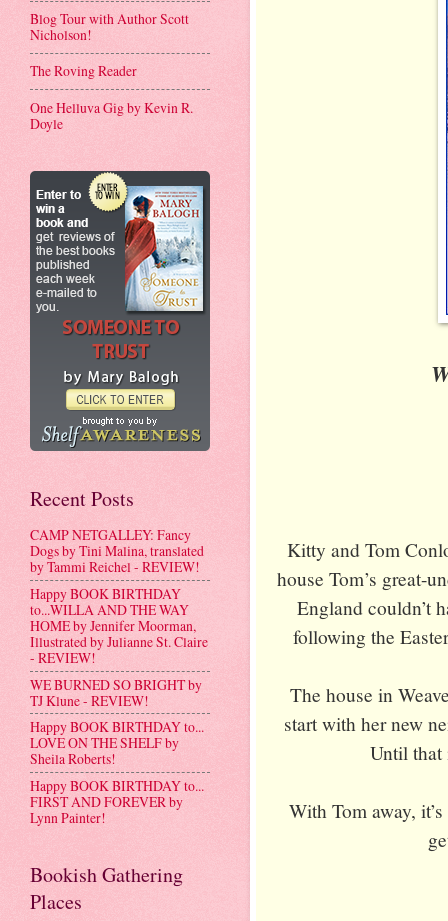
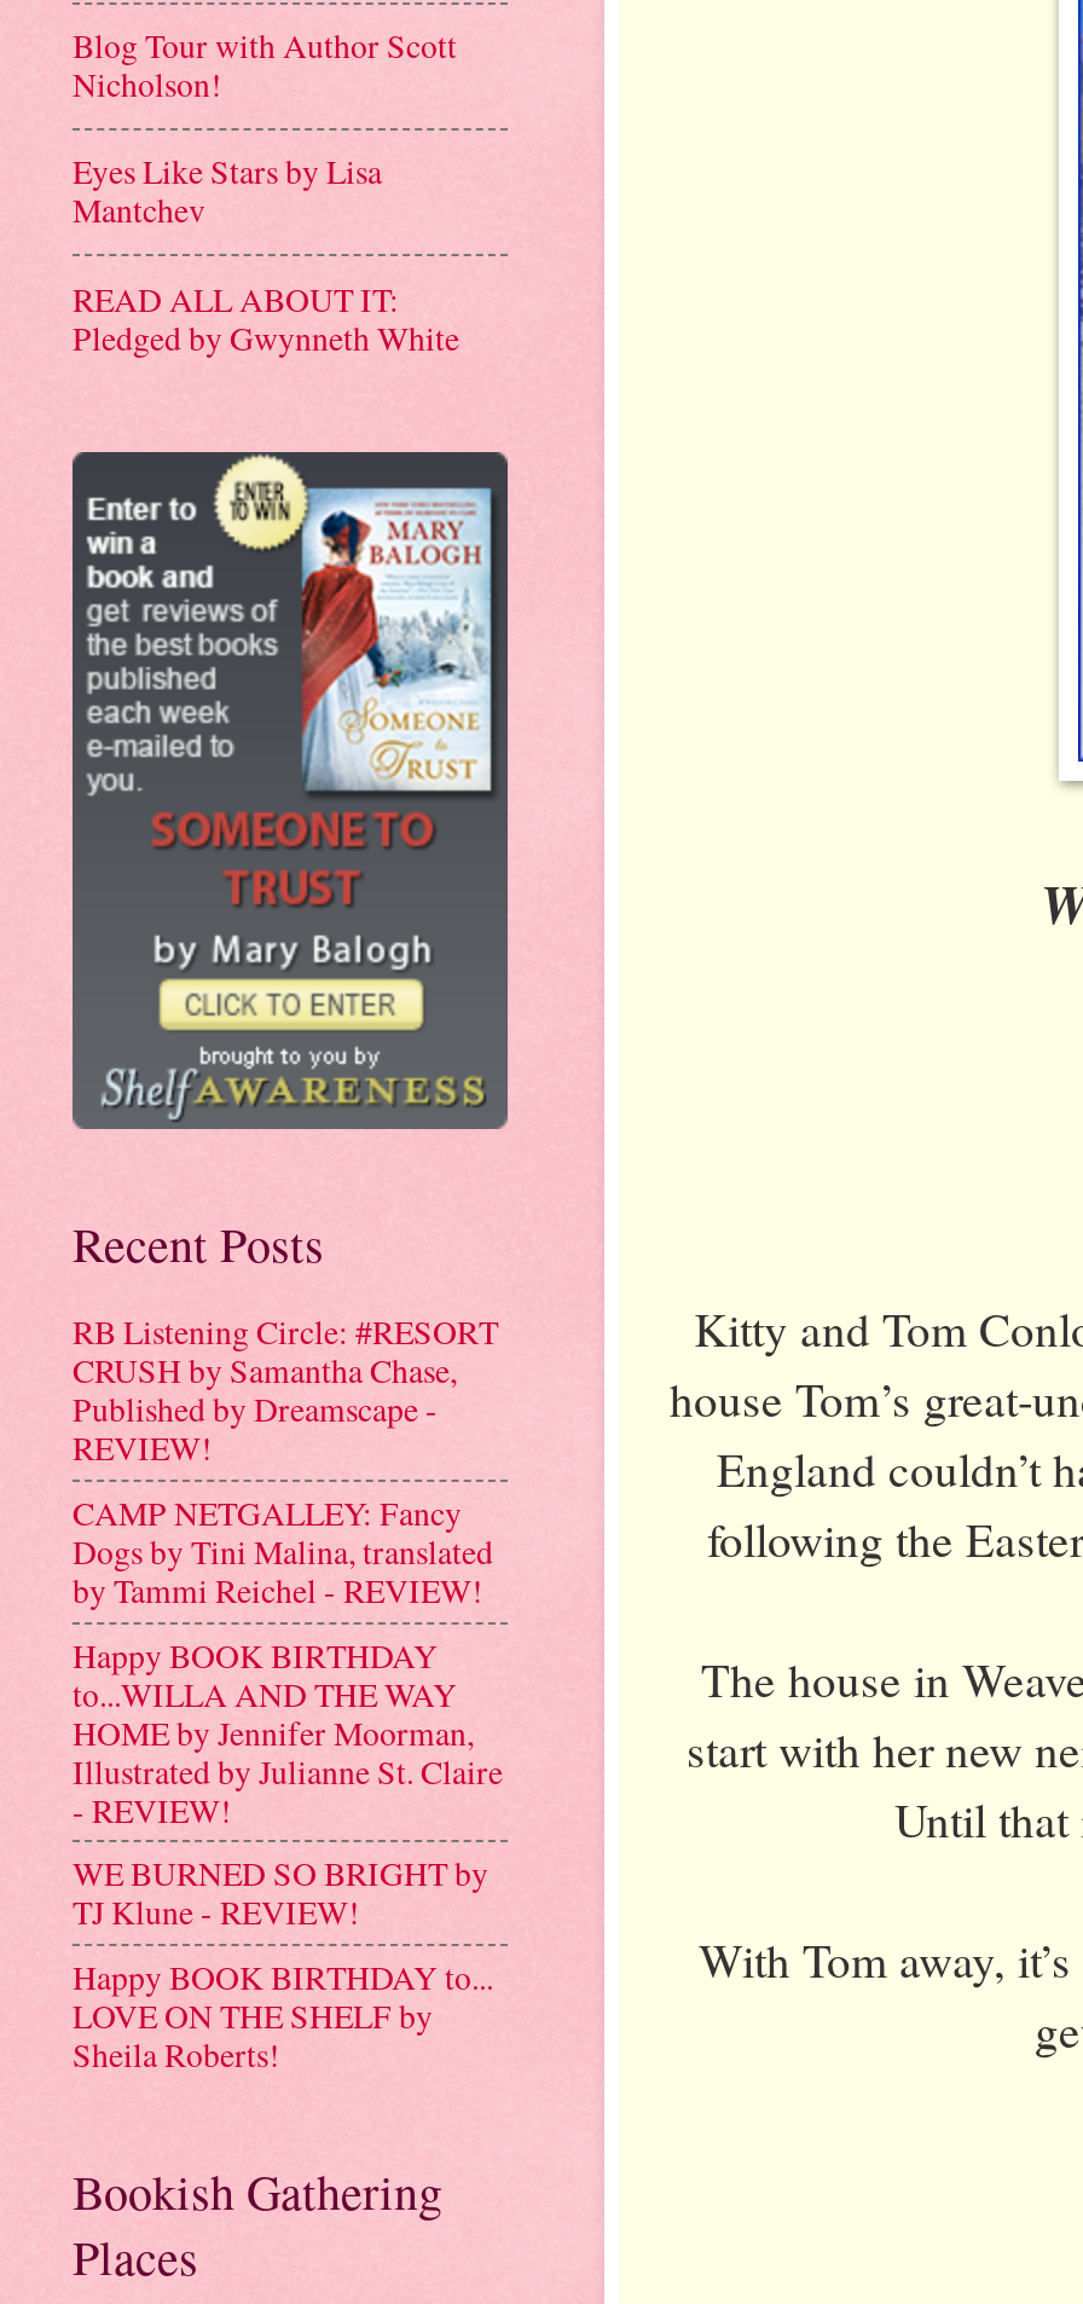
[30,61,137,80] The Roving Reader -> [73,149,382,233] Eyes Like Stars by Lisa | Mantchev
[30,98,193,133] One Helluva Gig by Kevin R. | Doyle -> [73,275,459,360] READ ALL ABOUT IT: | Pledged by Gwynneth White
[29,170,211,374] [image] -> [73,413,508,904] [image]
moved [30,525,208,768] -> [73,1489,503,2077]: CAMP NETGALLEY: Fancy | Dogs by Tini Malina, translated | by Tammi Reichel - REVIEW! | ... | LOVE ON THE SHELF by | Sheila Roberts!
none -> [73,1309,498,1471] RB Listening Circle: #RESORT | CRUSH by Samantha Chase, | Published by Dreamscape - | REVIEW!
[30,776,204,827] Happy BOOK BIRTHDAY to... | FIRST AND FOREVER by | Lynn Painter! -> none

